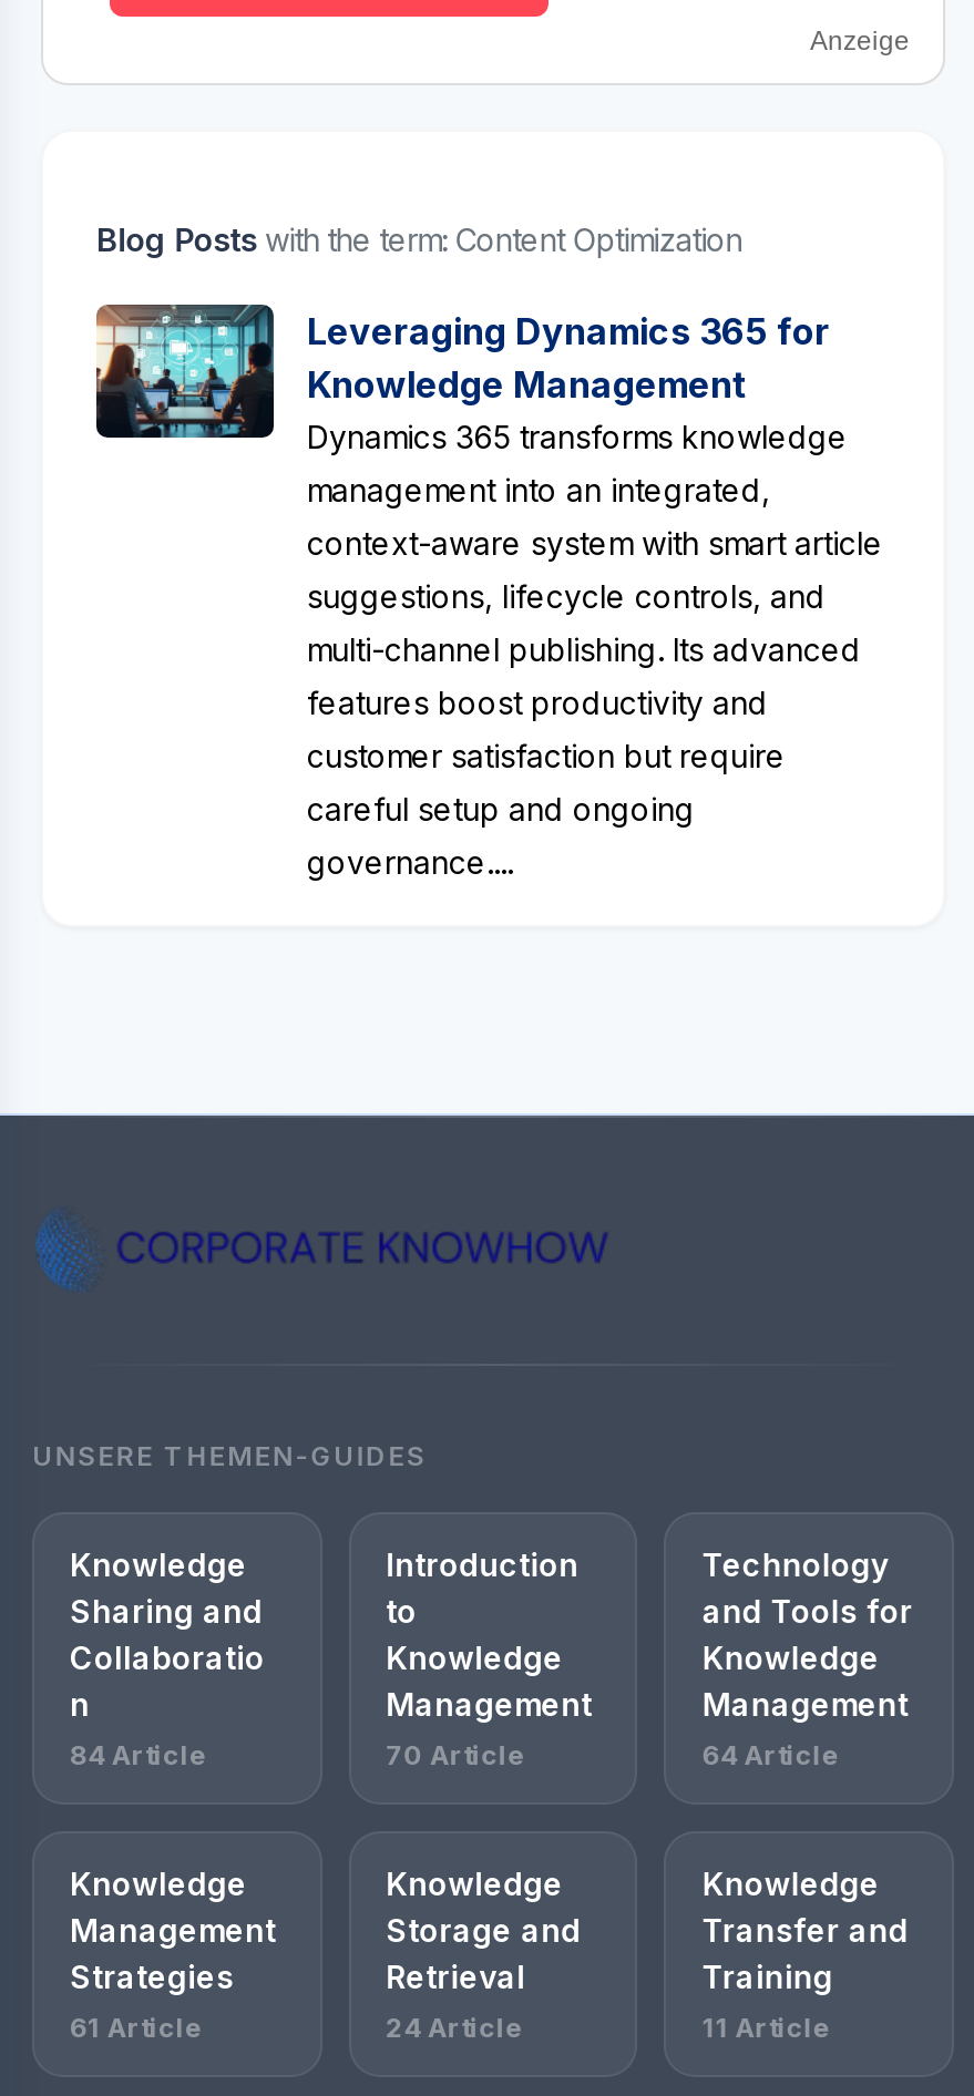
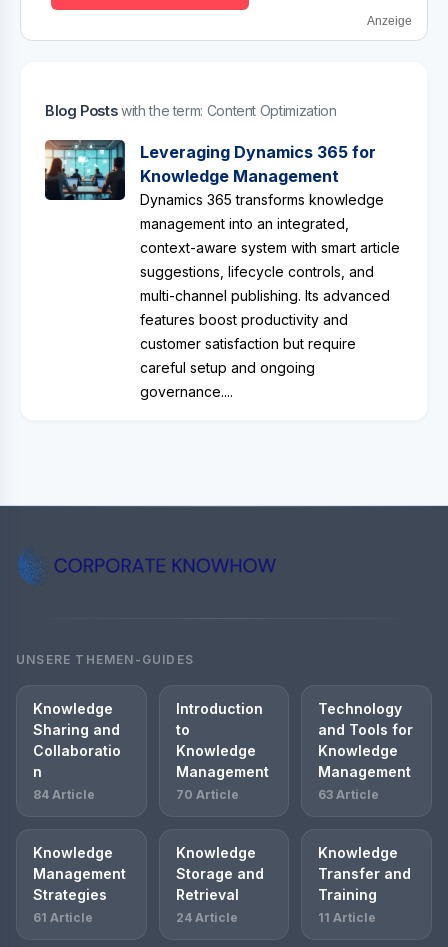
[702,1738,839,1771] 64 Article -> [318,787,379,802] 63 Article

